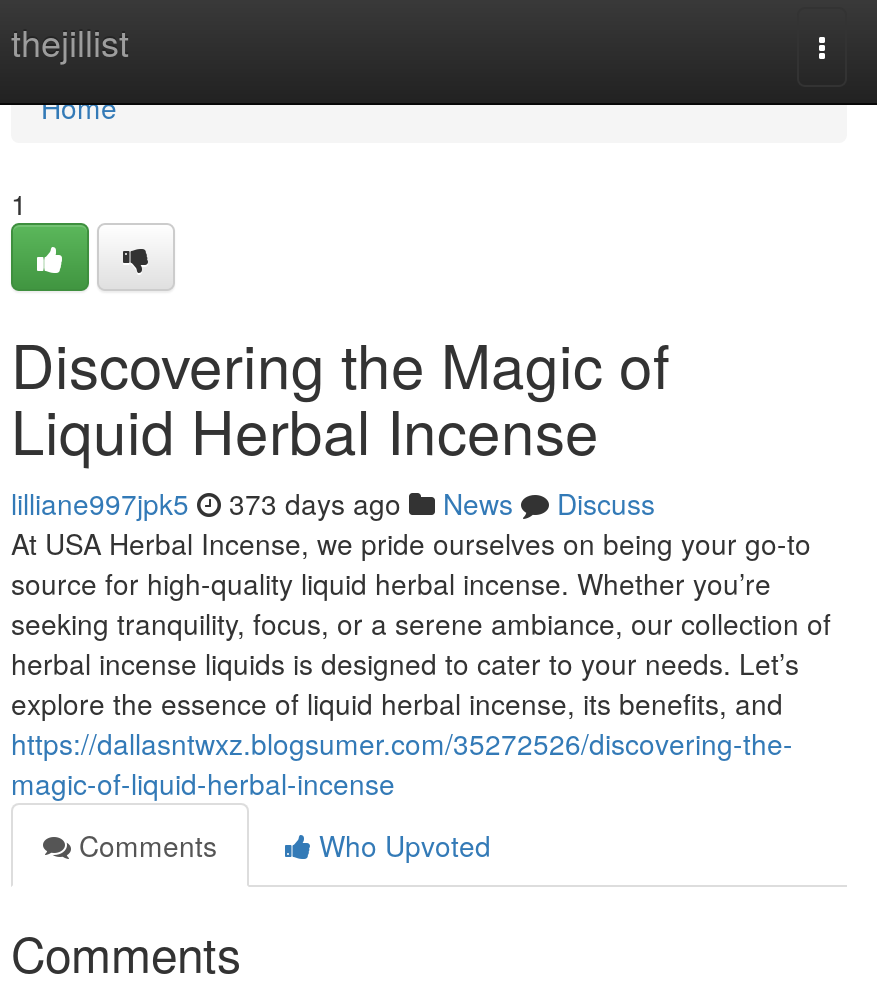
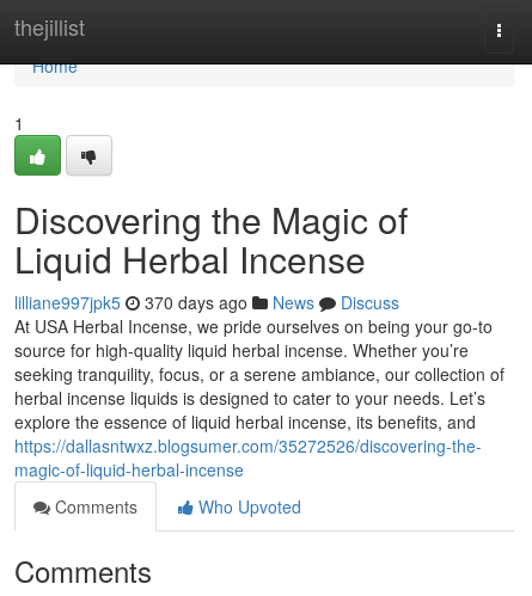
[11,483,655,523] lilliane997jpk5 373 days ago News Discuss -> [14,290,399,314] lilliane997jpk5 370 days ago News Discuss

